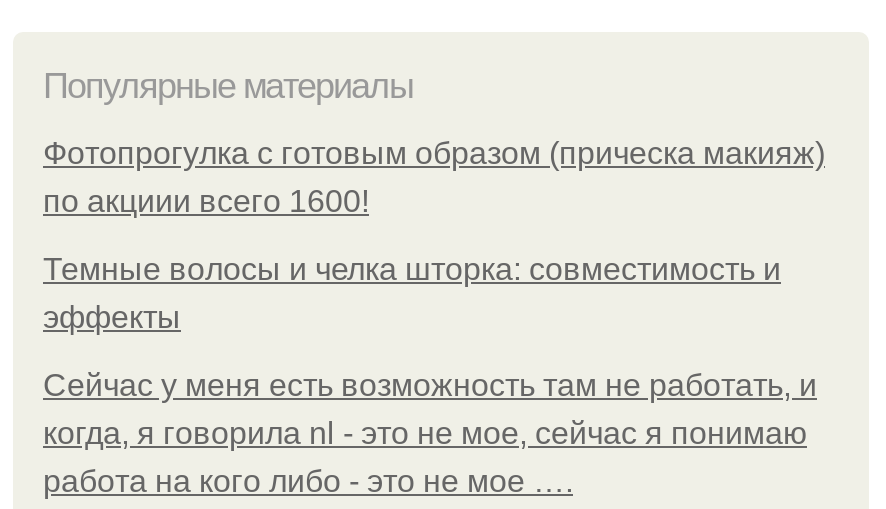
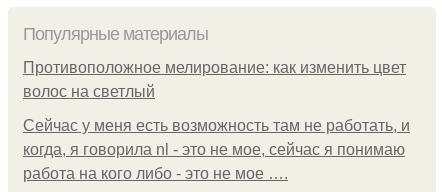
[43,136,825,334] Фотопрогулка с готовым образом (прическа макияж) | по акциии всего 1600! | Темные волосы и челка шторка: совместимость и | эффекты -> [23,59,406,100] Противоположное мелирование: как изменить цвет | волос на светлый

